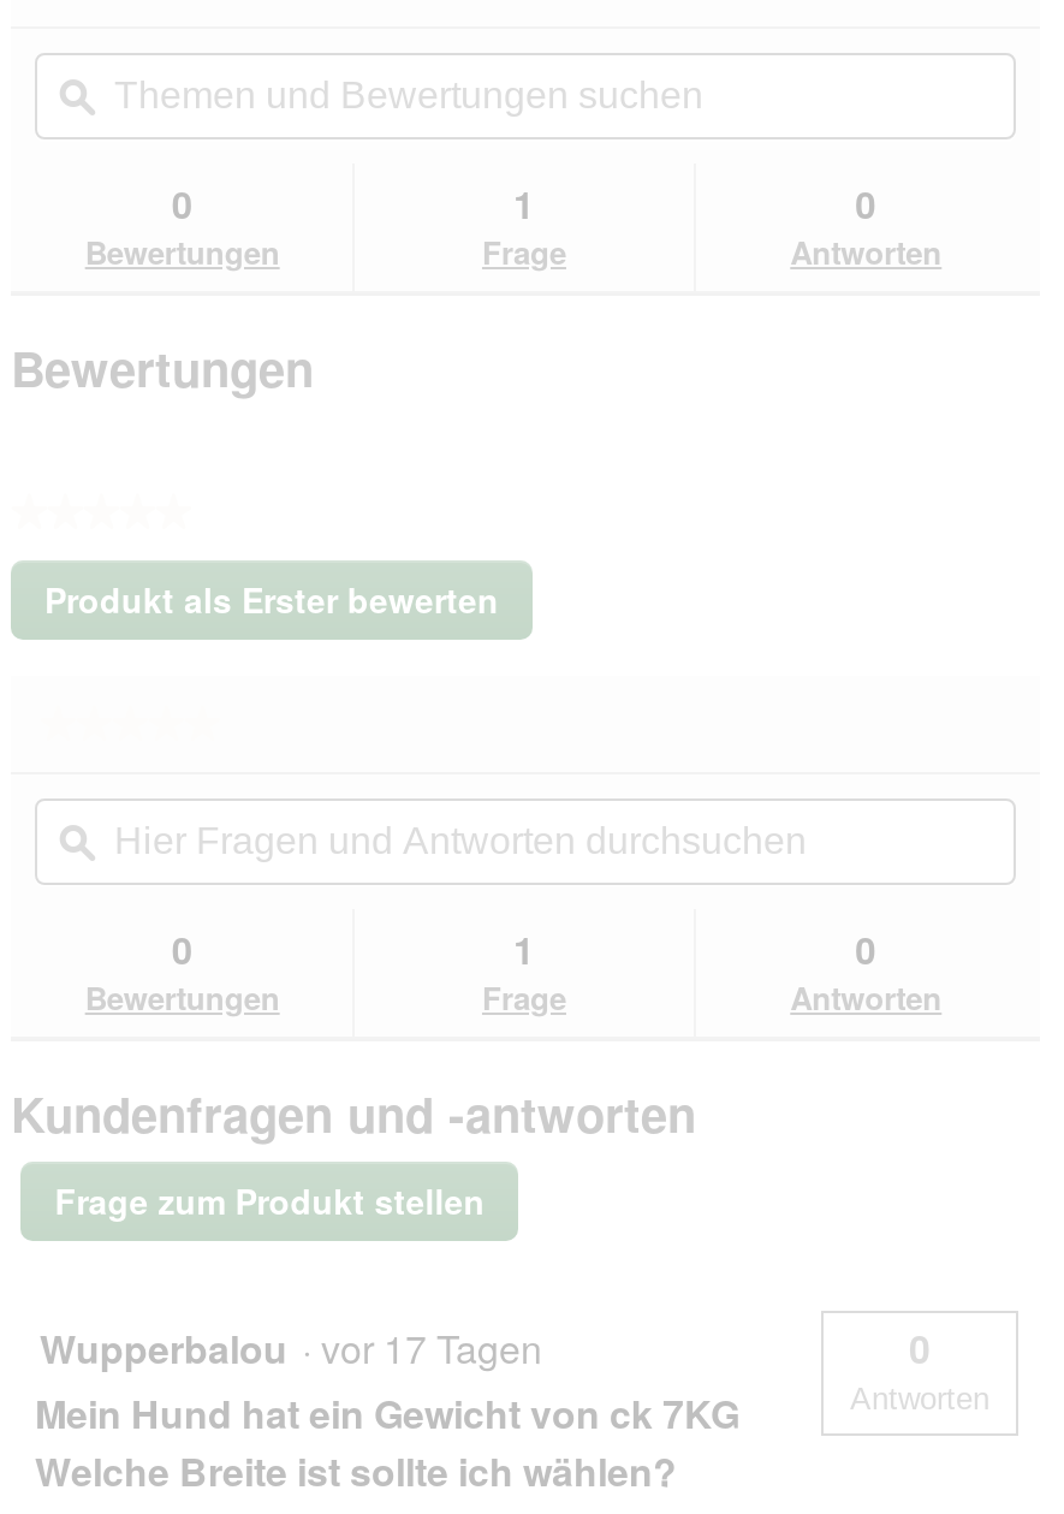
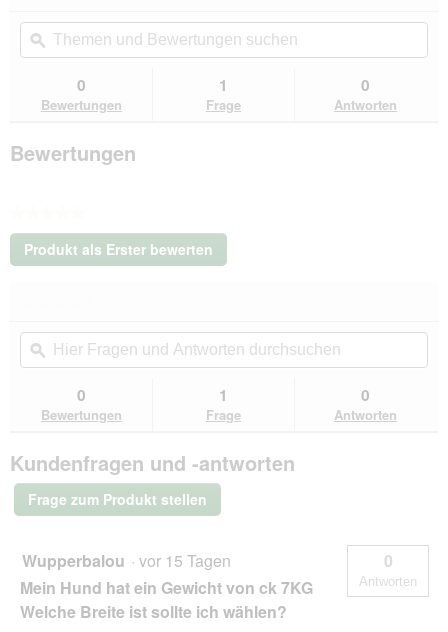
[40,1321,561,1377] Wupperbalou · vor 17 Tagen -> [22,549,239,572] Wupperbalou · vor 15 Tagen

